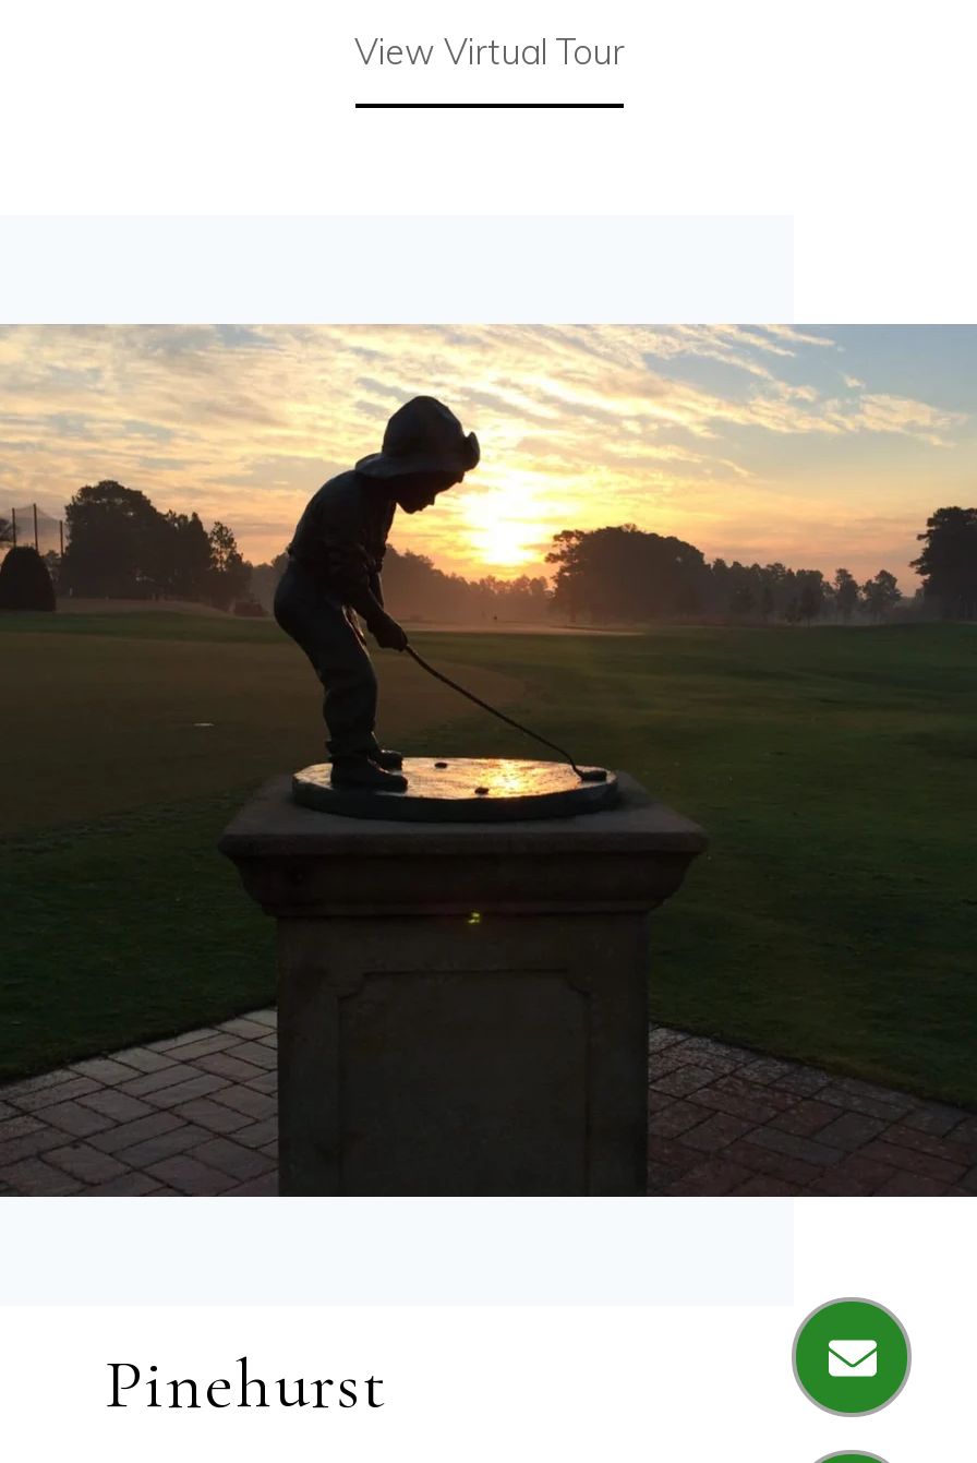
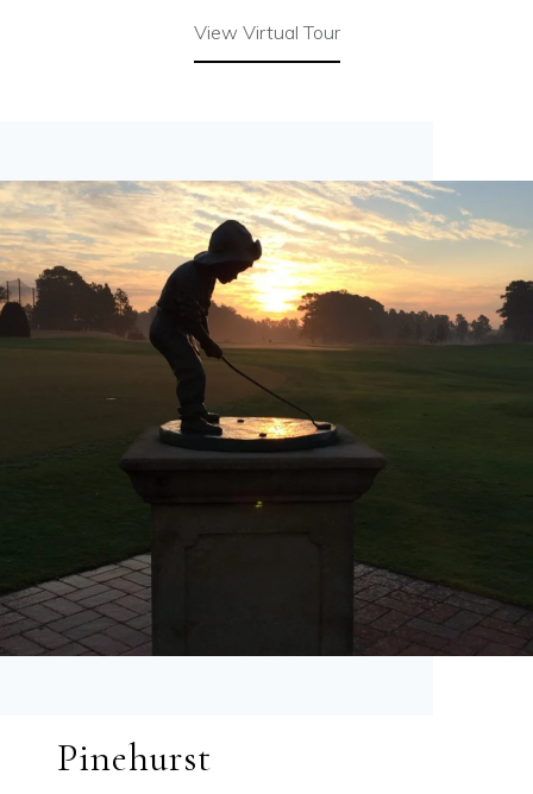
[792,1297,912,1417] [image] -> none

